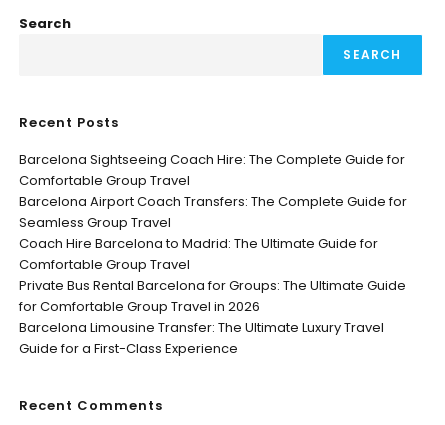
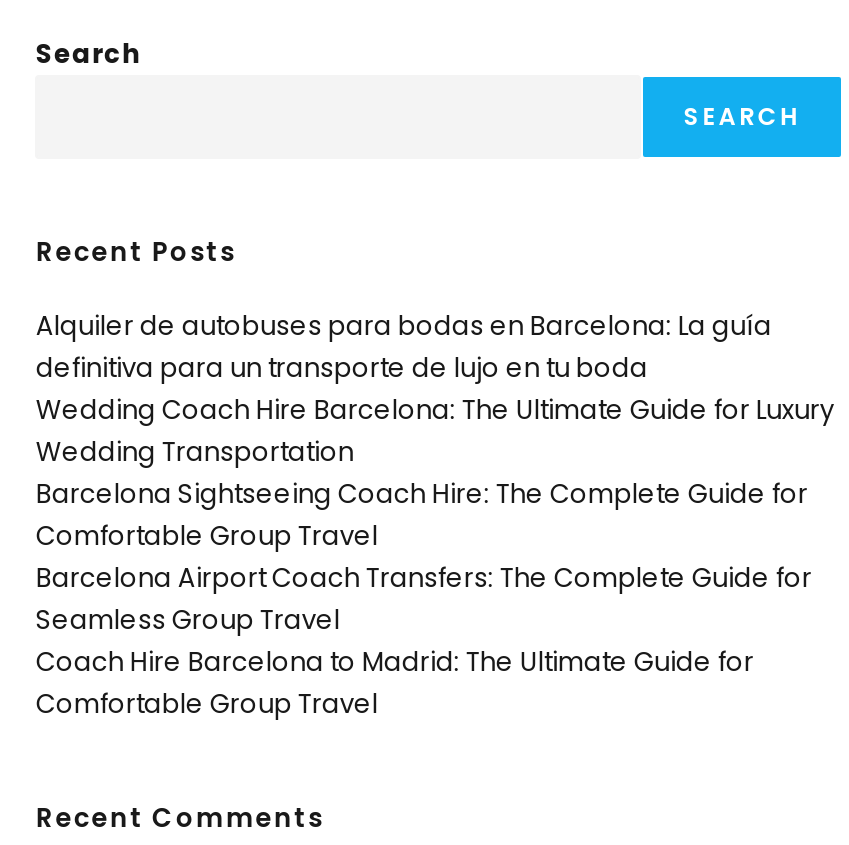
none -> [36,306,834,470] Alquiler de autobuses para bodas en Barcelona: La guía | definitiva para un transporte de lujo en tu boda | Wedding Coach Hire Barcelona: The Ultimate Guide for Luxury | Wedding Transportation
moved [19,149,407,273] -> [36,474,812,722]: Barcelona Sightseeing Coach Hire: The Complete Guide for | Comfortable Group Travel | Barcelona Airport Coach Transfers: The Complete Guide for | Seamless Group Travel | Coach Hire Barcelona to Madrid: The Ultimate Guide for | Comfortable Group Travel
[19,275,406,357] Private Bus Rental Barcelona for Groups: The Ultimate Guide | for Comfortable Group Travel in 2026 | Barcelona Limousine Transfer: The Ultimate Luxury Travel | Guide for a First-Class Experience -> none

